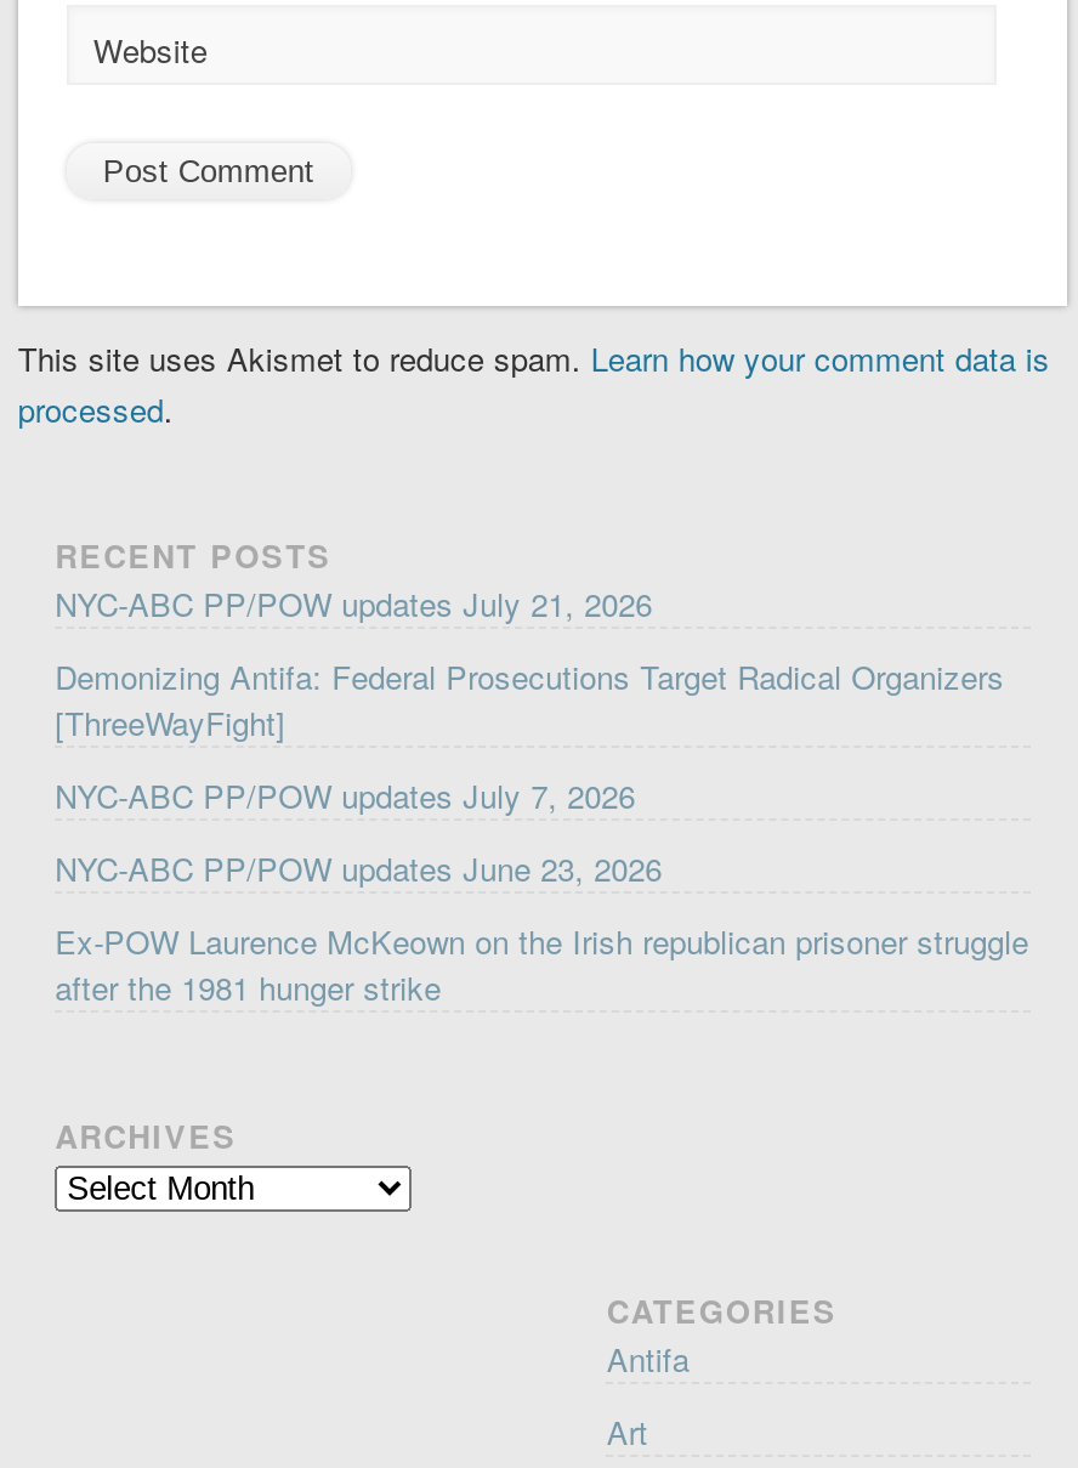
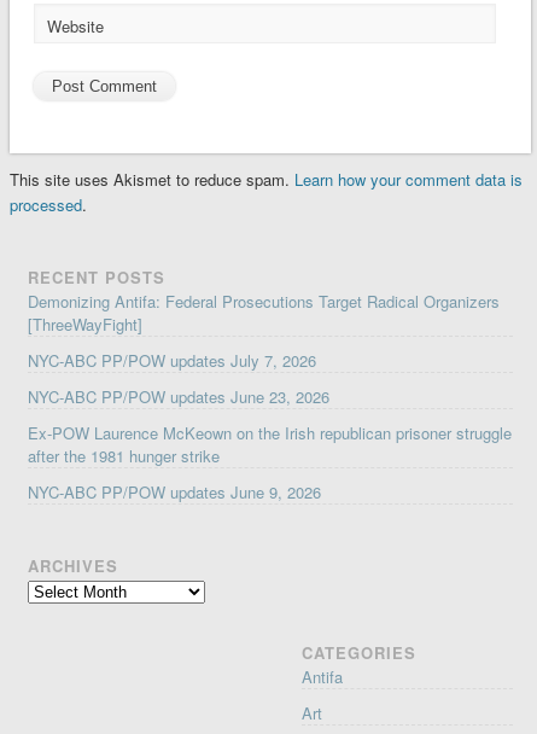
[55,581,652,628] NYC-ABC PP/POW updates July 21, 2026 -> none
moved [55,654,1028,1011] -> [28,290,512,468]: Demonizing Antifa: Federal Prosecutions Target Radical Organizers | [ThreeWayFight] | NYC-ABC PP/POW updates July 7, 2026 | NYC-ABC PP/POW updates June 23, 2026 | Ex-POW Laurence McKeown on the Irish republican prisoner struggle | after the 1981 hunger strike
none -> [28,481,321,504] NYC-ABC PP/POW updates June 9, 2026

